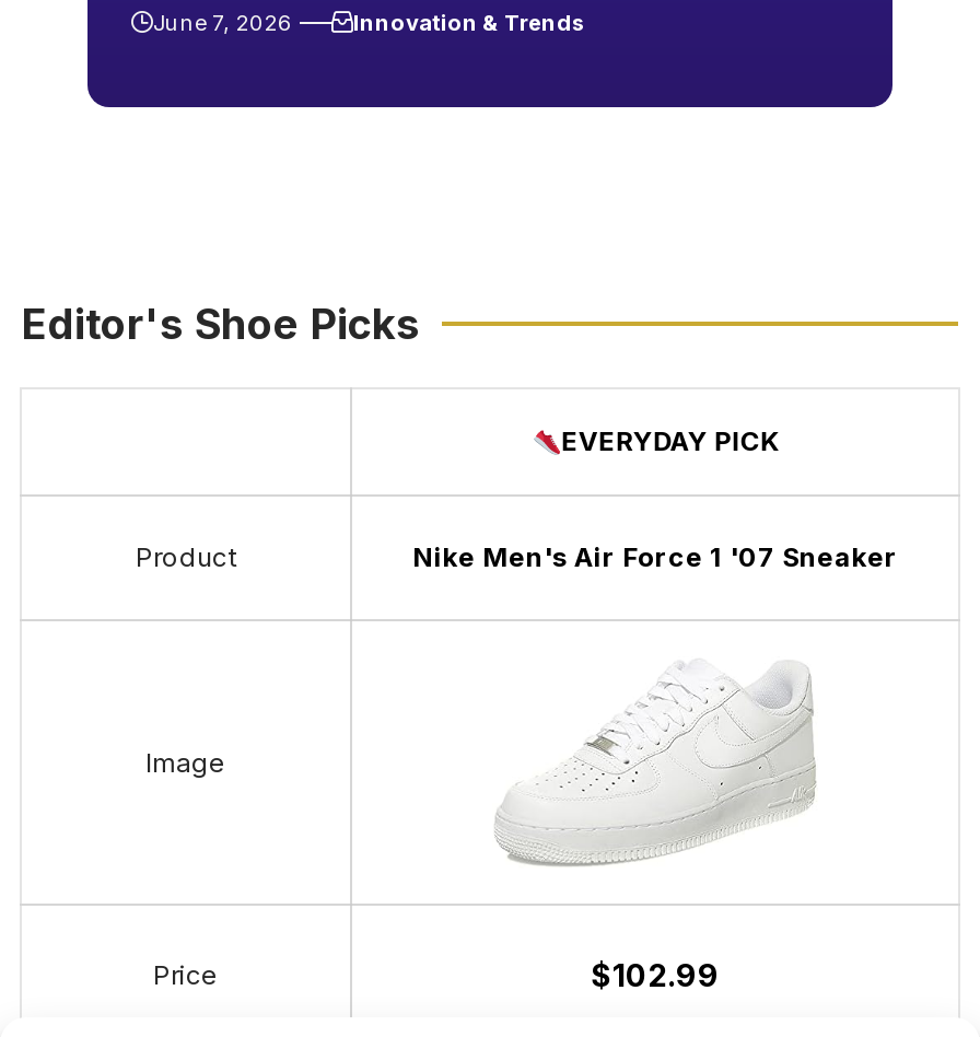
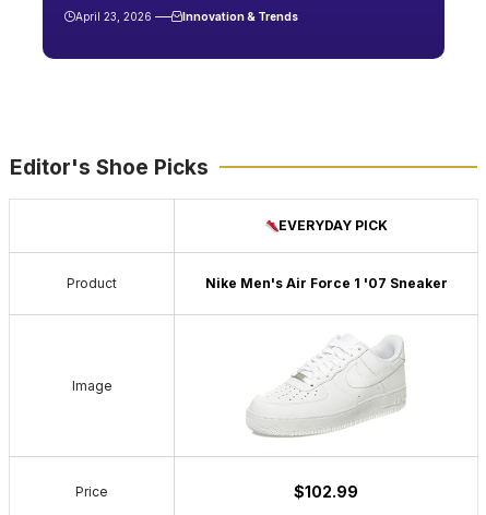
[153,9,293,35] June 7, 2026 -> [75,10,152,23] April 23, 2026

